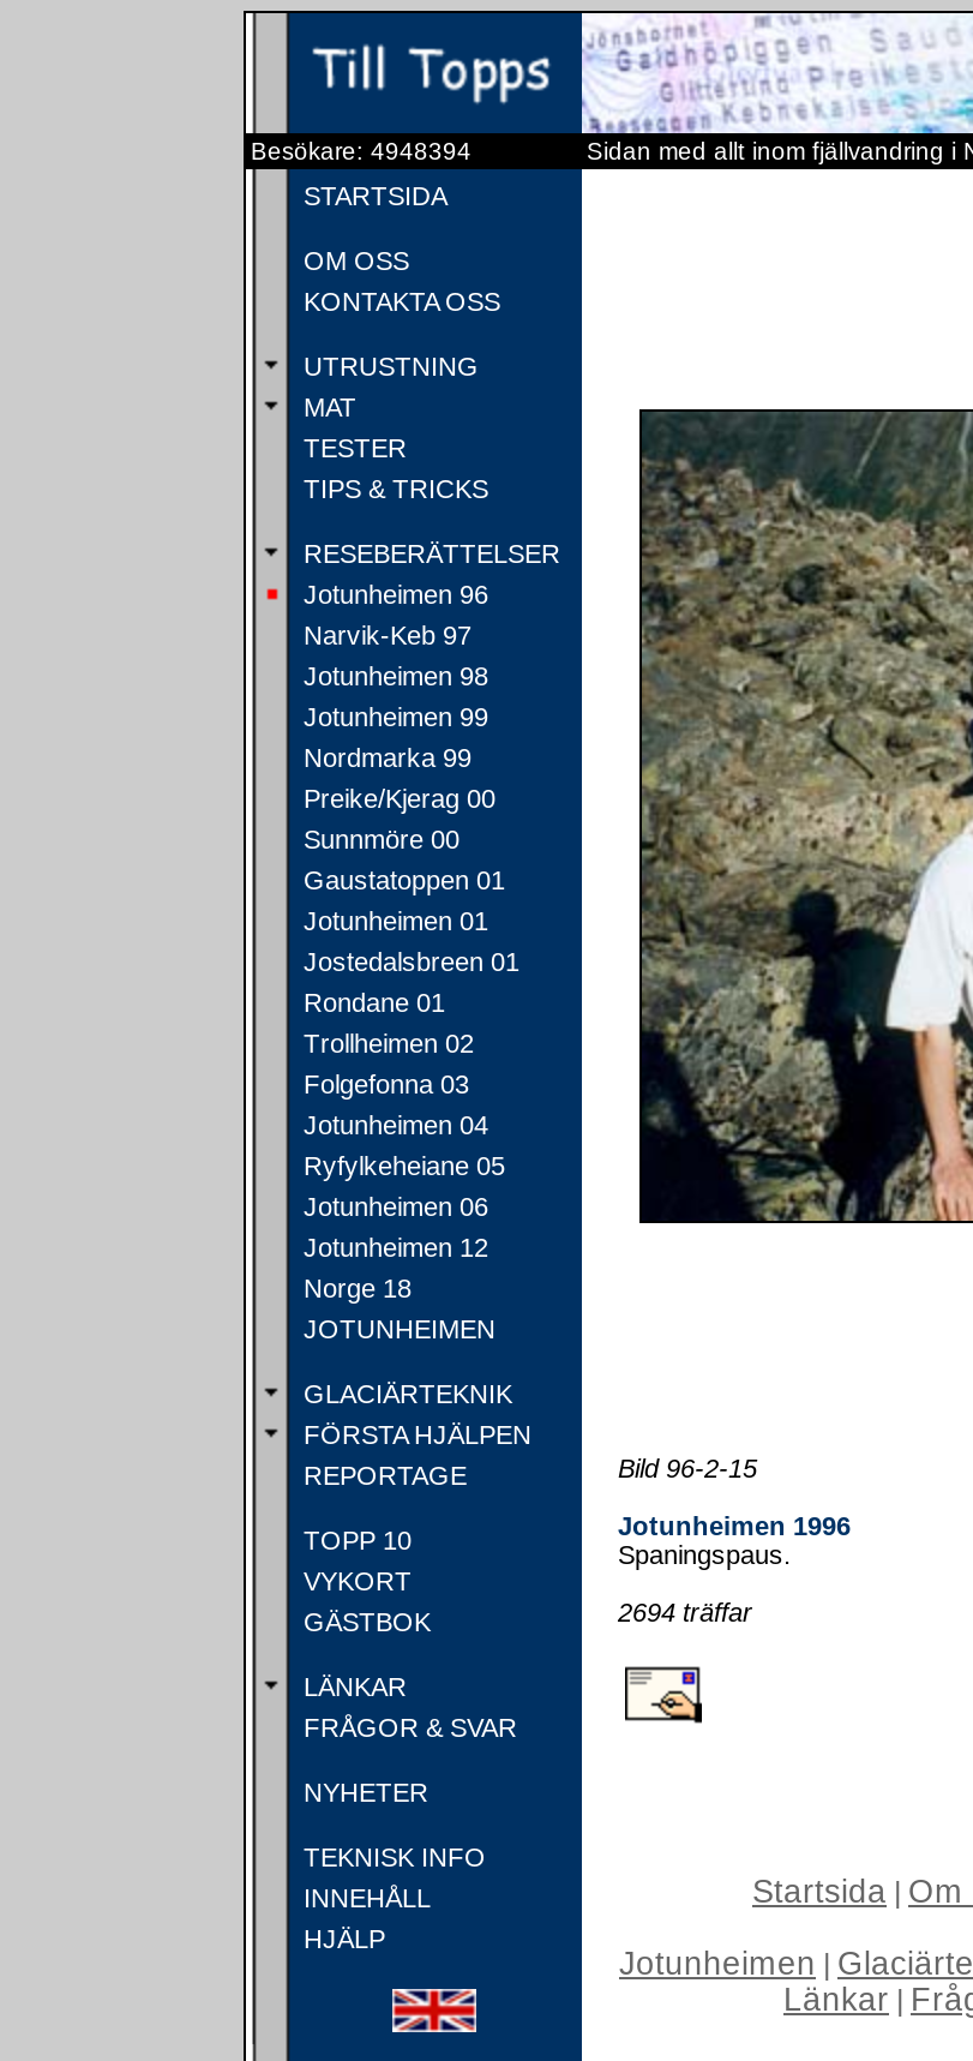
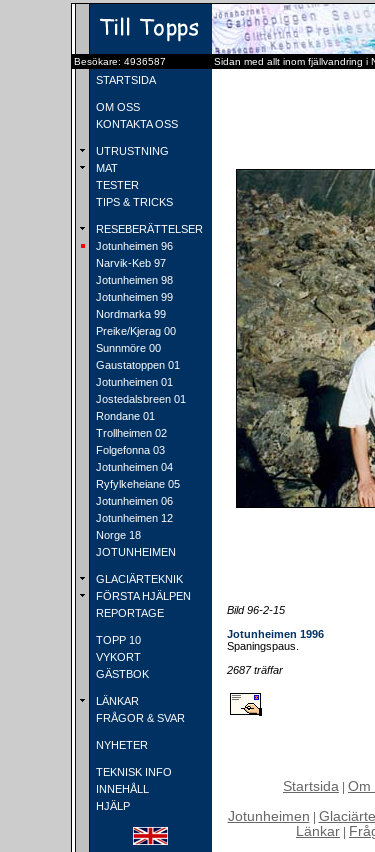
[251,138,472,164] Besökare: 4948394 -> [74,56,166,67] Besökare: 4936587
[618,1598,752,1626] 2694 träffar -> [227,664,283,676] 2687 träffar

